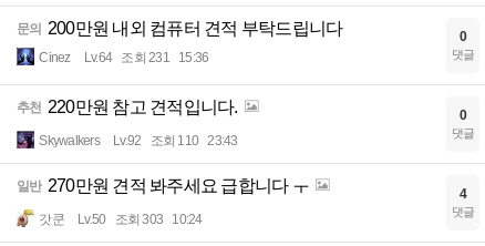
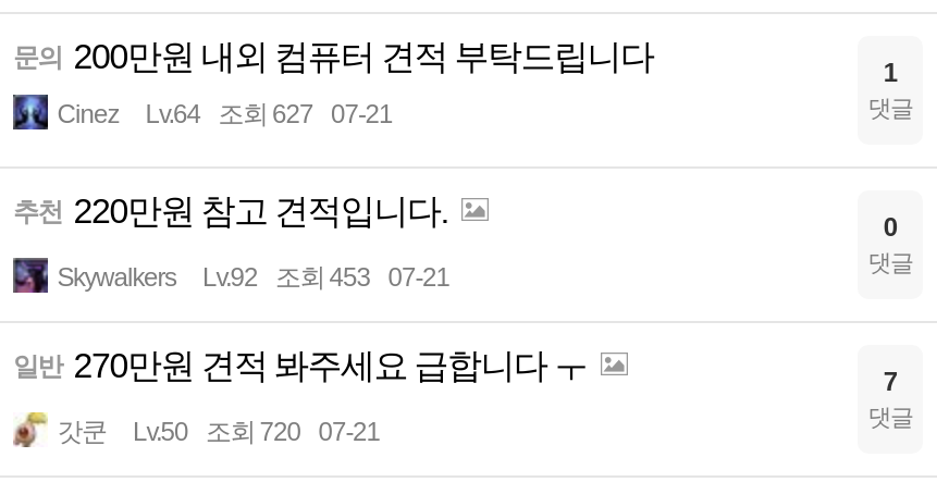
[459,29,466,45] 0 -> [883,58,897,89] 1
[39,50,208,66] Cinez Lv.64 조회 231 15:36 -> [57,99,392,130] Cinez Lv.64 조회 627 07-21
[39,133,238,149] Skywalkers Lv.92 조회 110 23:43 -> [57,263,449,293] Skywalkers Lv.92 조회 453 07-21
[459,186,466,202] 4 -> [883,367,897,398] 7
[78,212,202,227] Lv.50 조회 303 10:24 -> [133,417,380,448] Lv.50 조회 720 07-21

